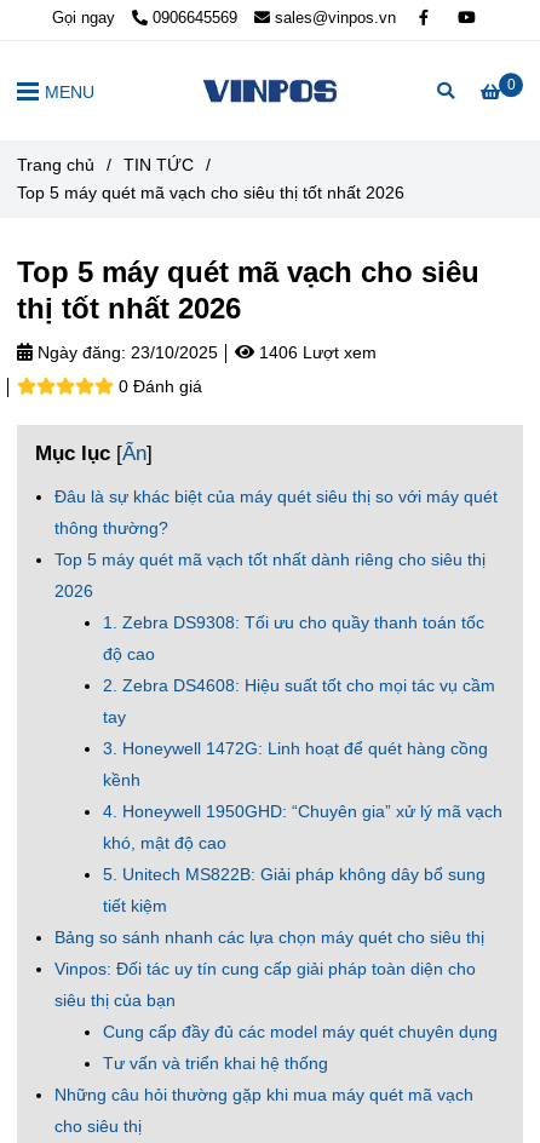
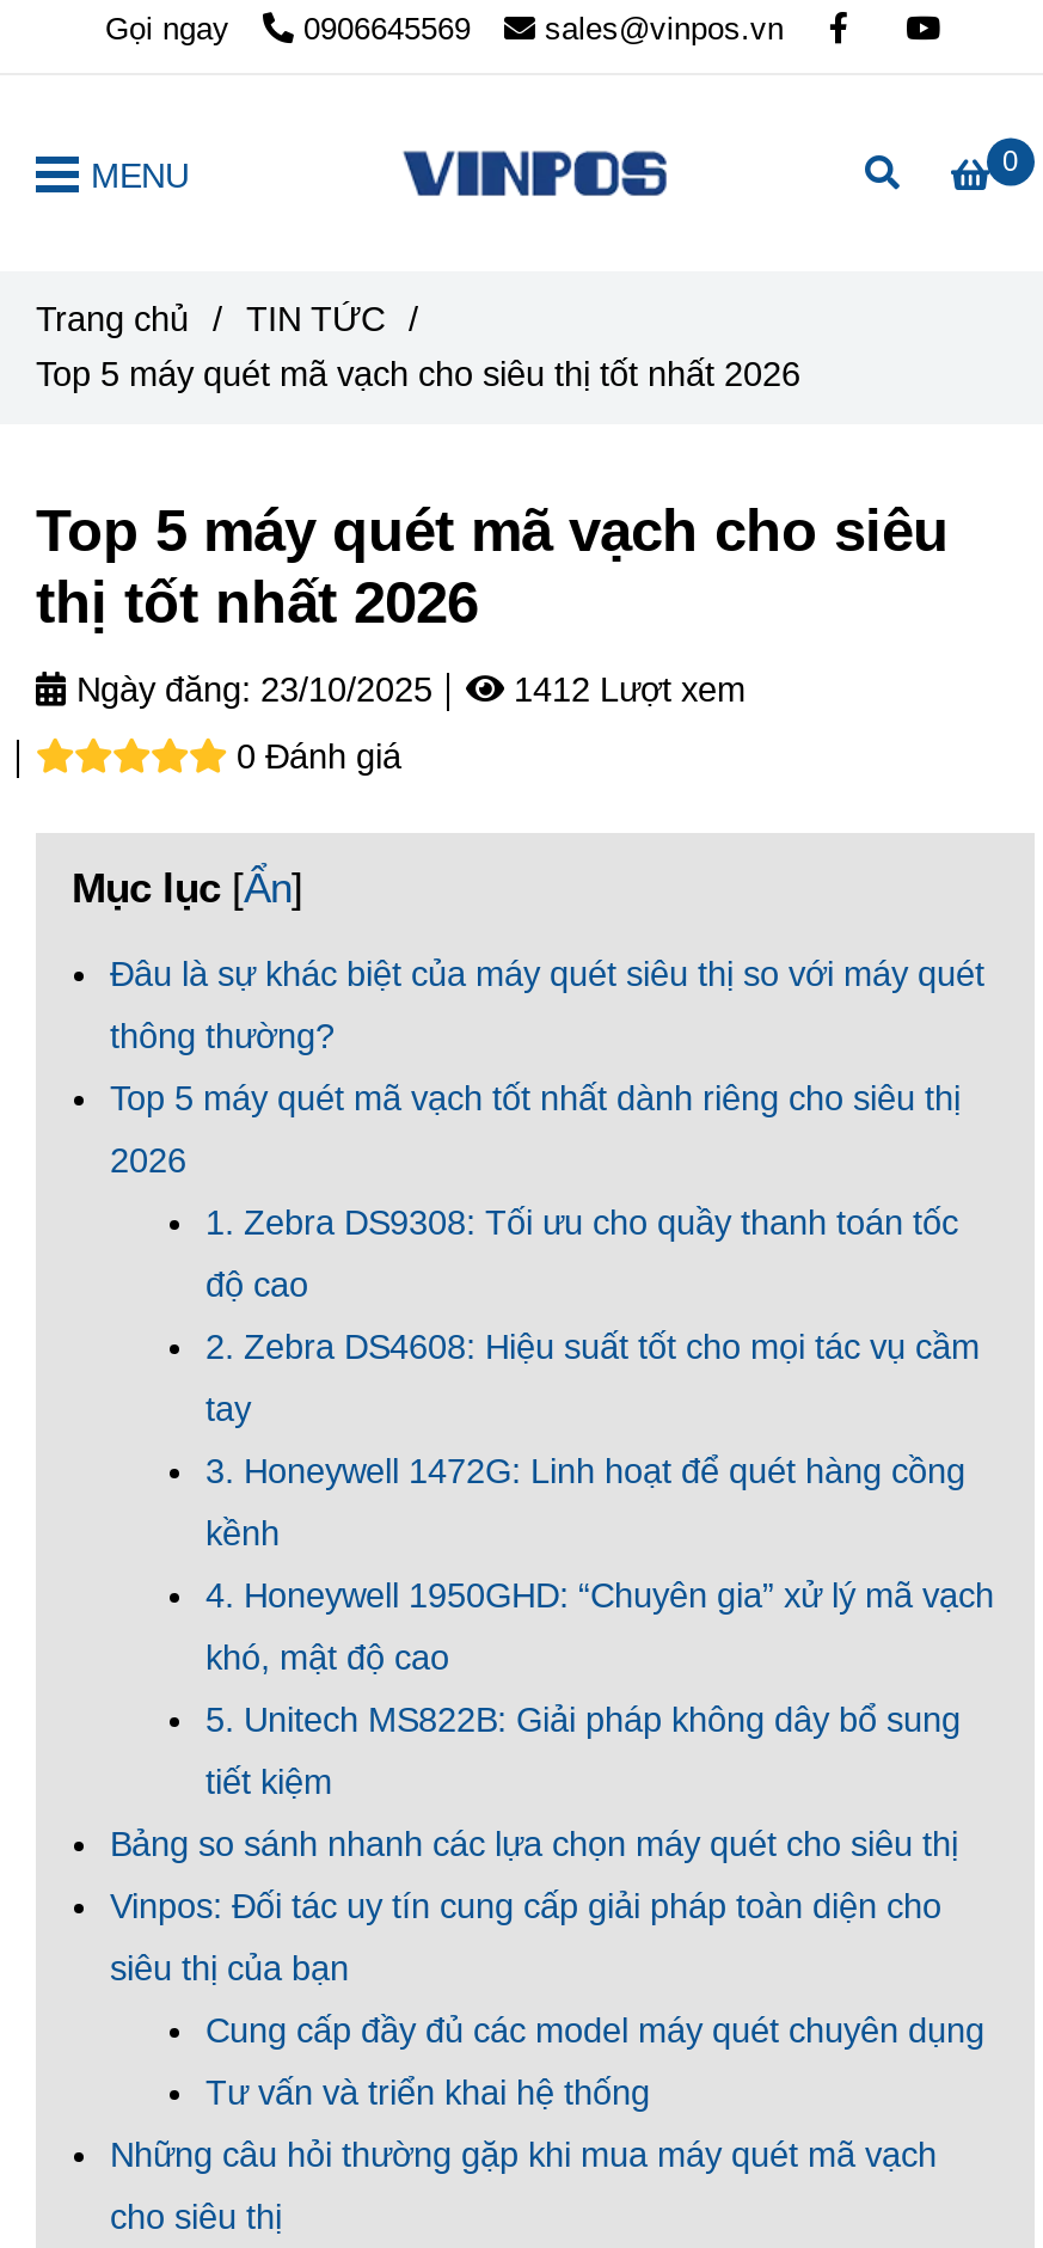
[33,343,377,362] Ngày đăng: 23/10/2025 1406 Lượt xem -> [67,670,746,709] Ngày đăng: 23/10/2025 1412 Lượt xem

